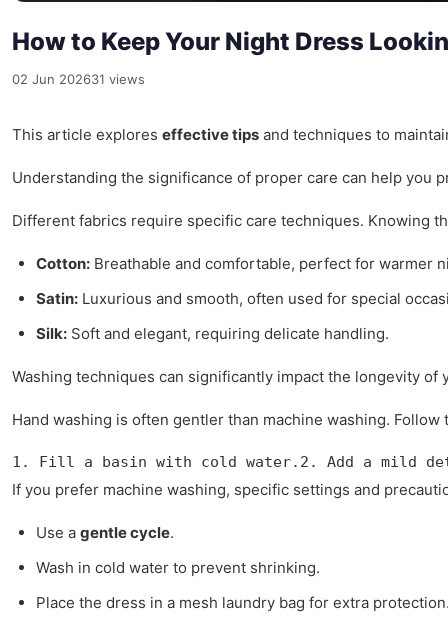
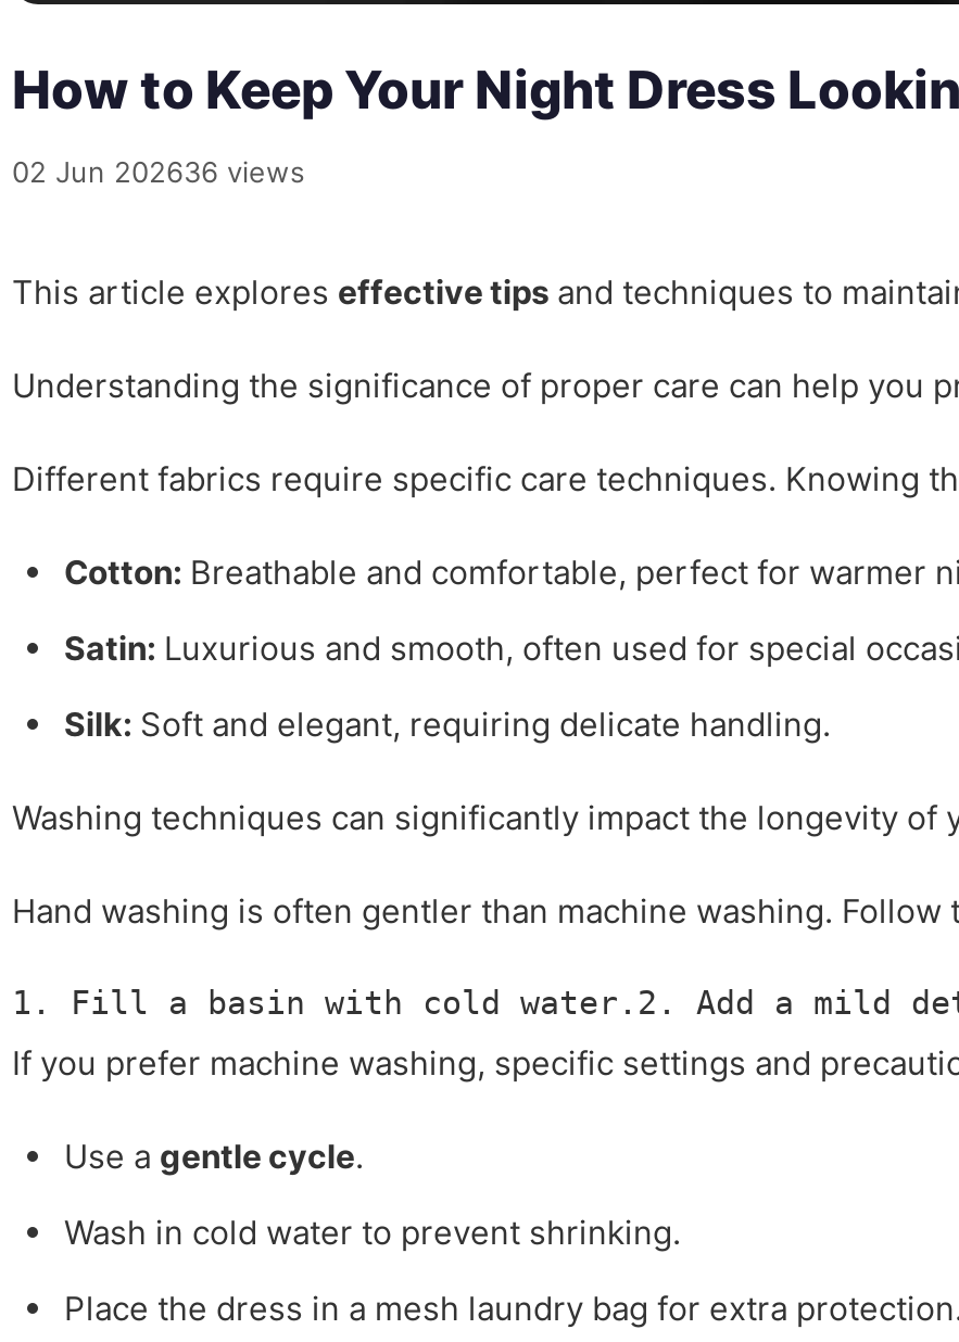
[12,71,145,87] 02 Jun 202631 views -> [12,155,305,189] 02 Jun 202636 views

